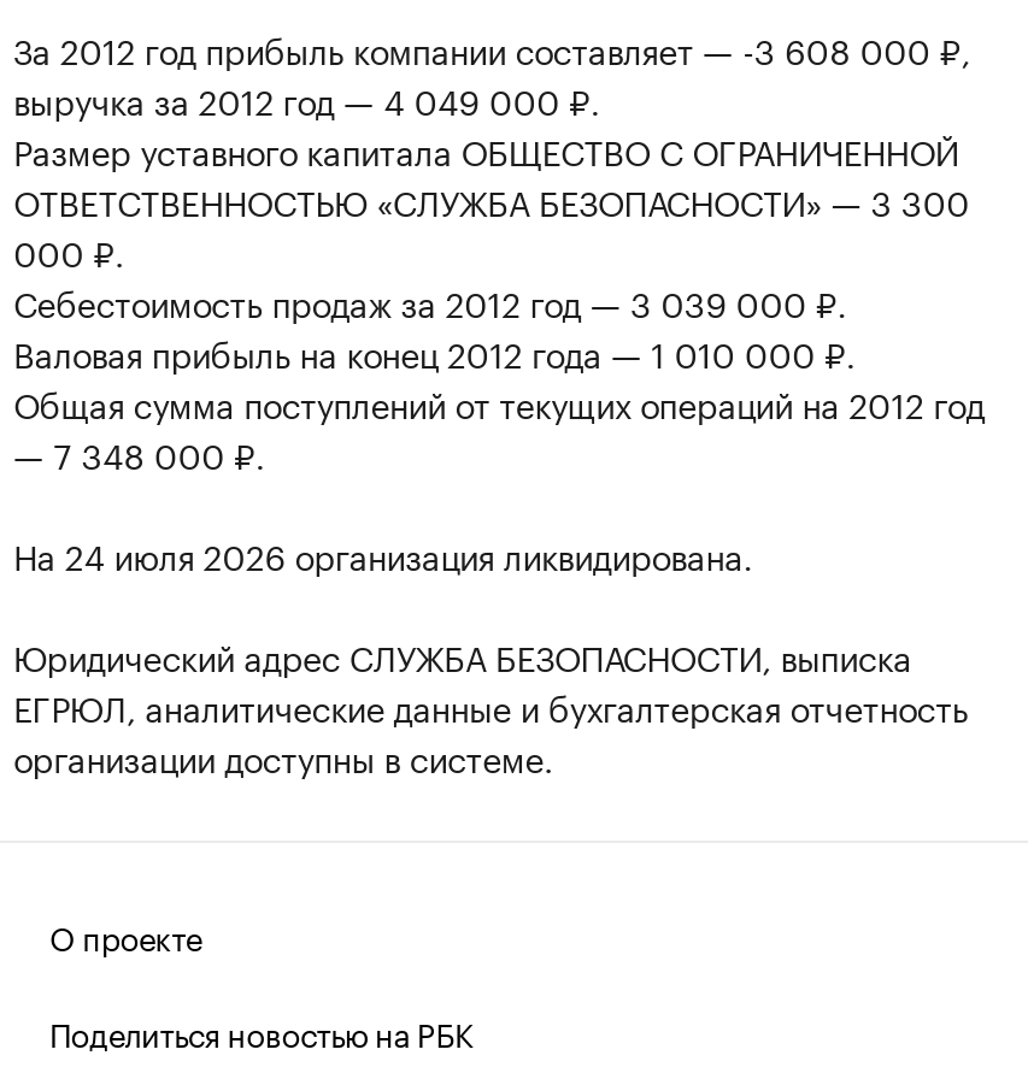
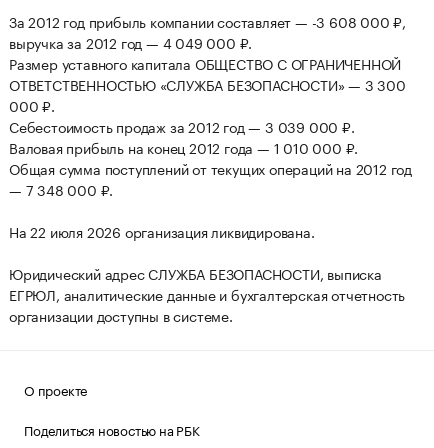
[13,526,752,579] На 24 июля 2026 организация ликвидирована. -> [9,219,315,241] На 22 июля 2026 организация ликвидирована.

